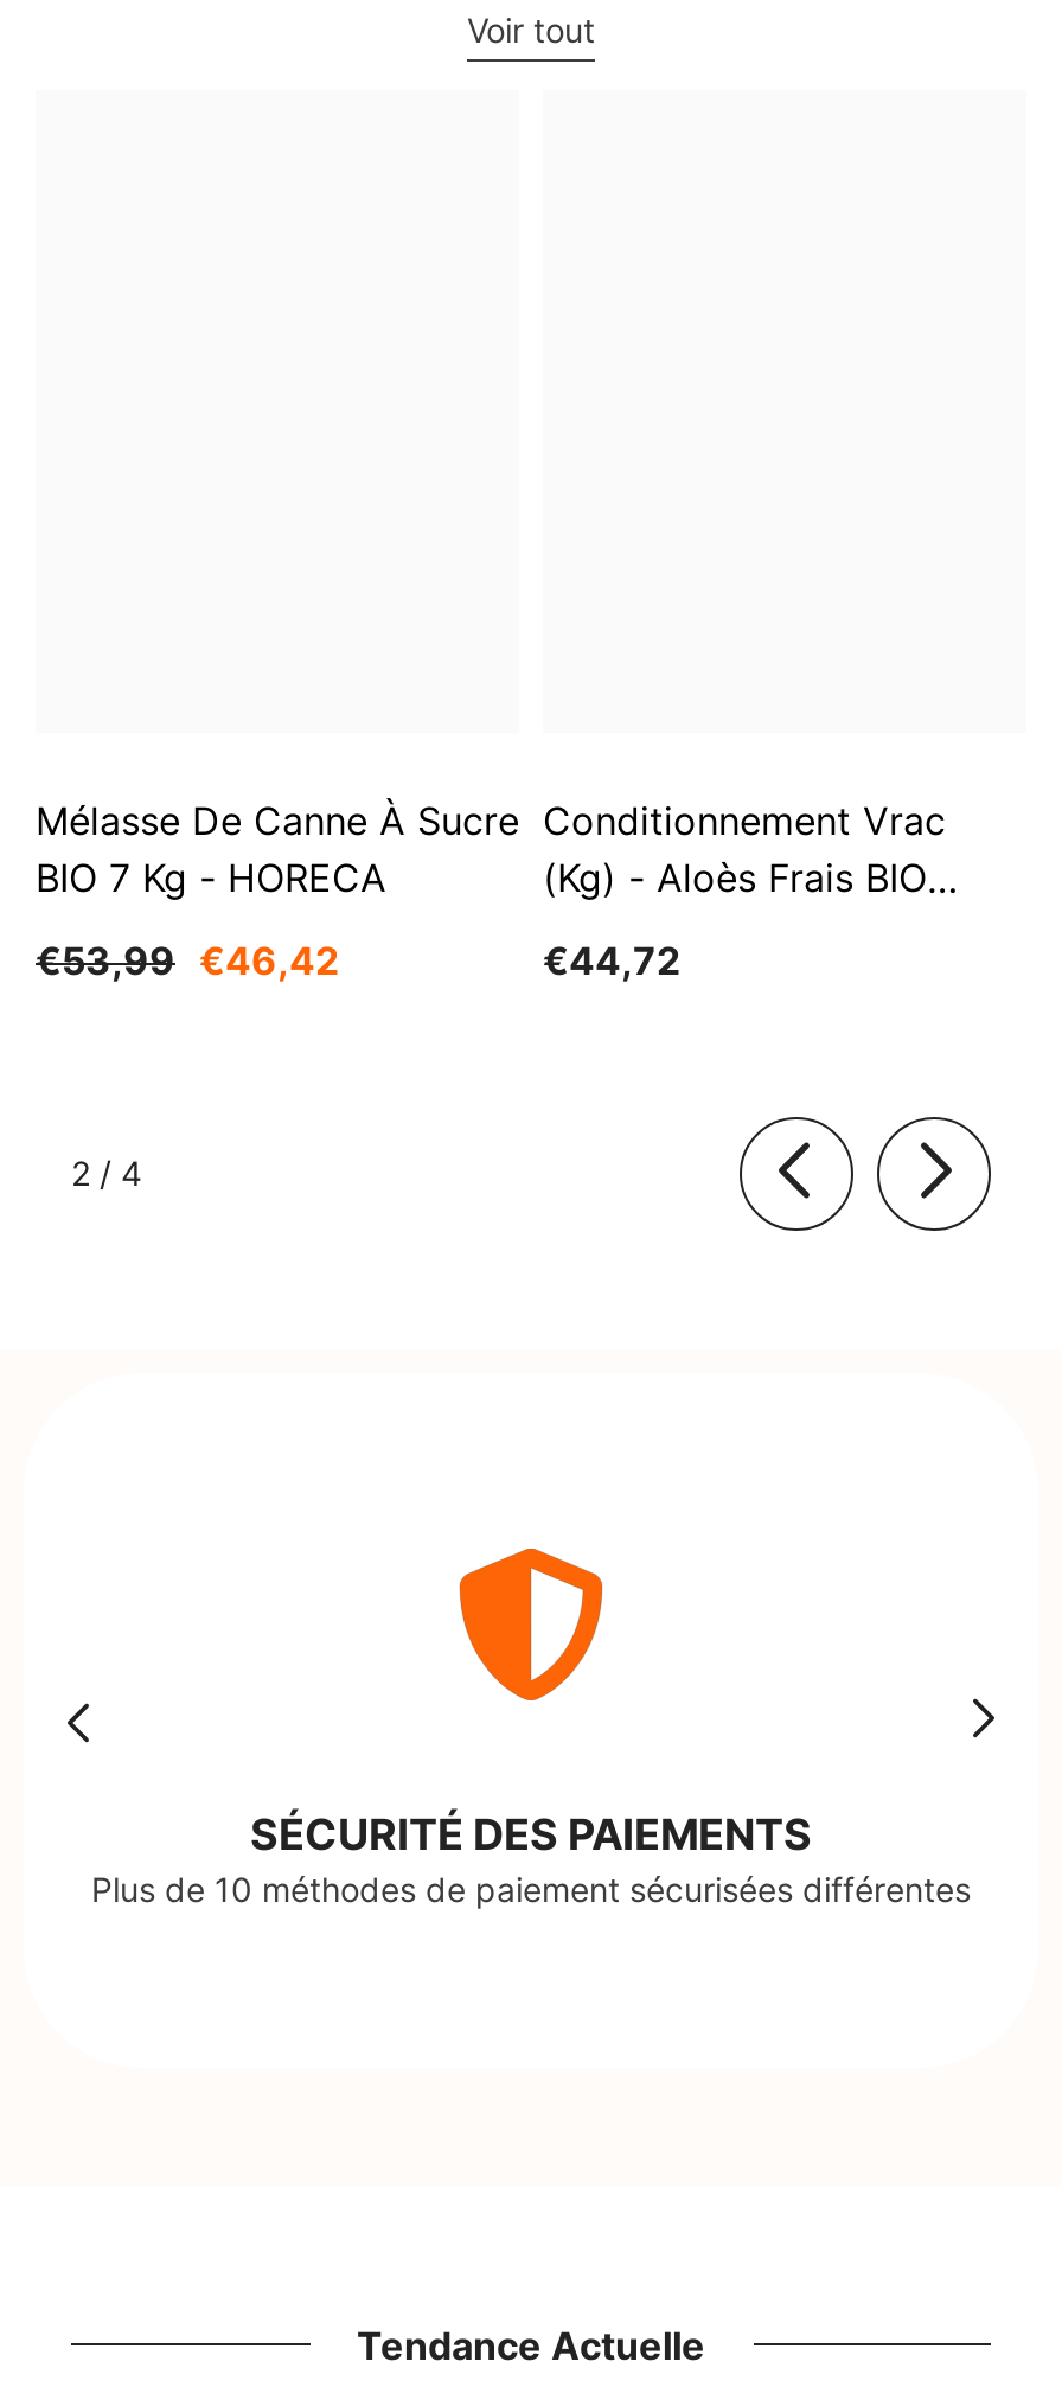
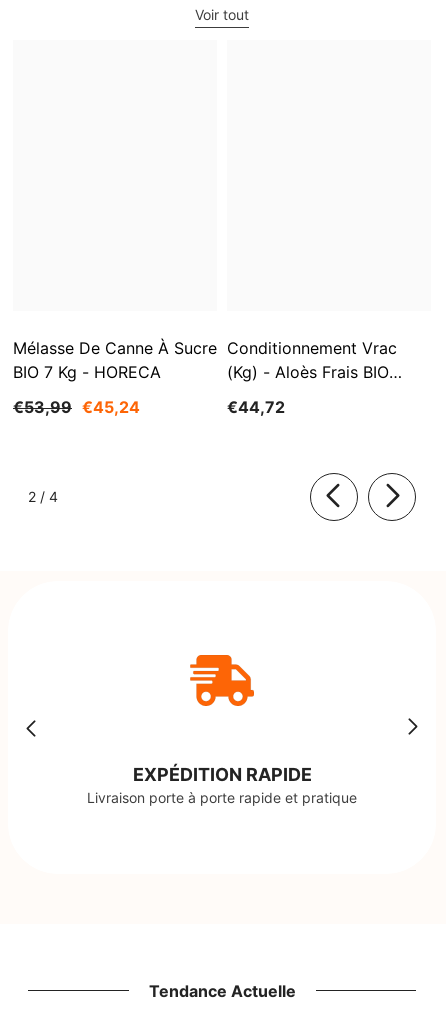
[36,938,339,985] €53,99 €46,42 -> [13,397,140,417] €53,99 €45,24
[455,1546,607,1703] [image] -> [189,654,255,719] [image]
[91,1811,971,1910] SÉCURITÉ DES PAIEMENTS | Plus de 10 méthodes de paiement sécurisées différentes -> [87,764,357,806] EXPÉDITION RAPIDE | Livraison porte à porte rapide et pratique

